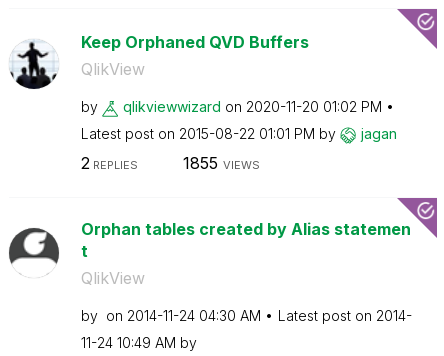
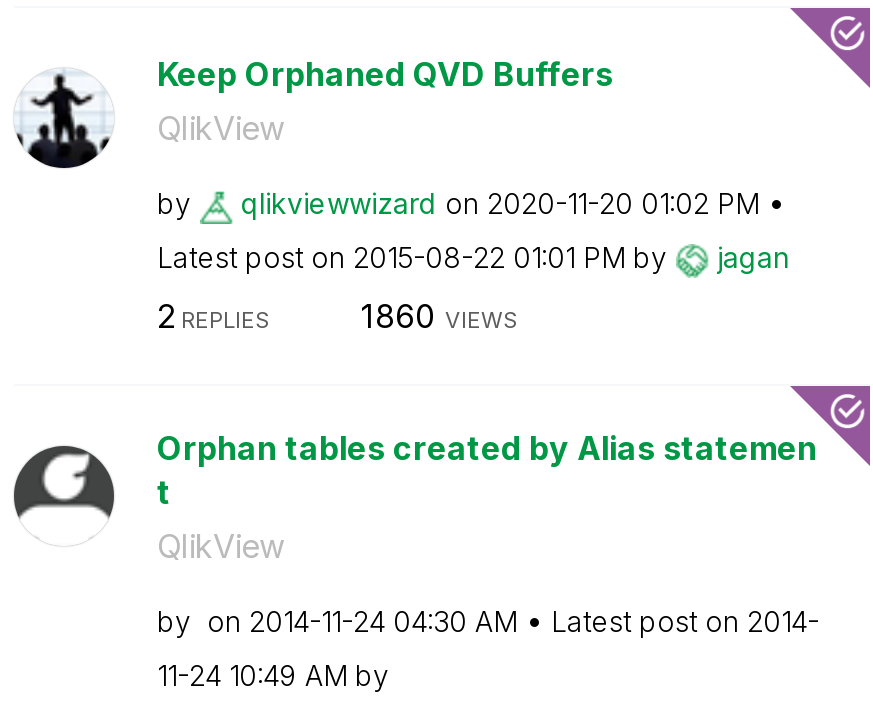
[182,152,259,172] 1855 VIEWS -> [361,295,519,335] 1860 VIEWS

